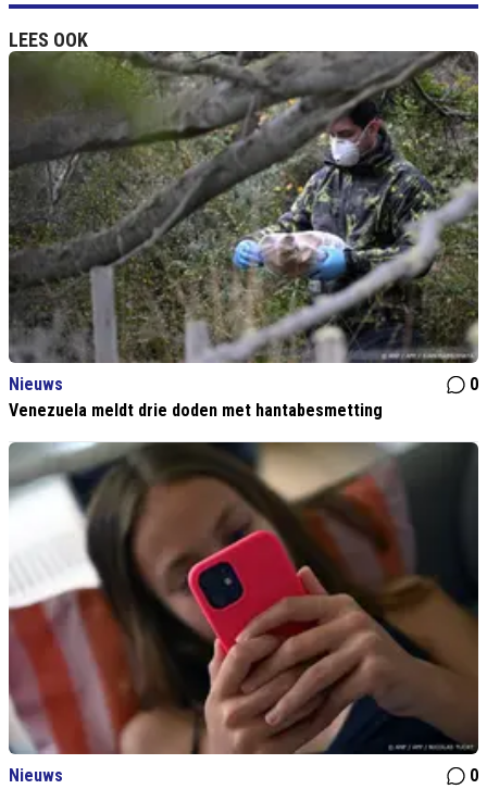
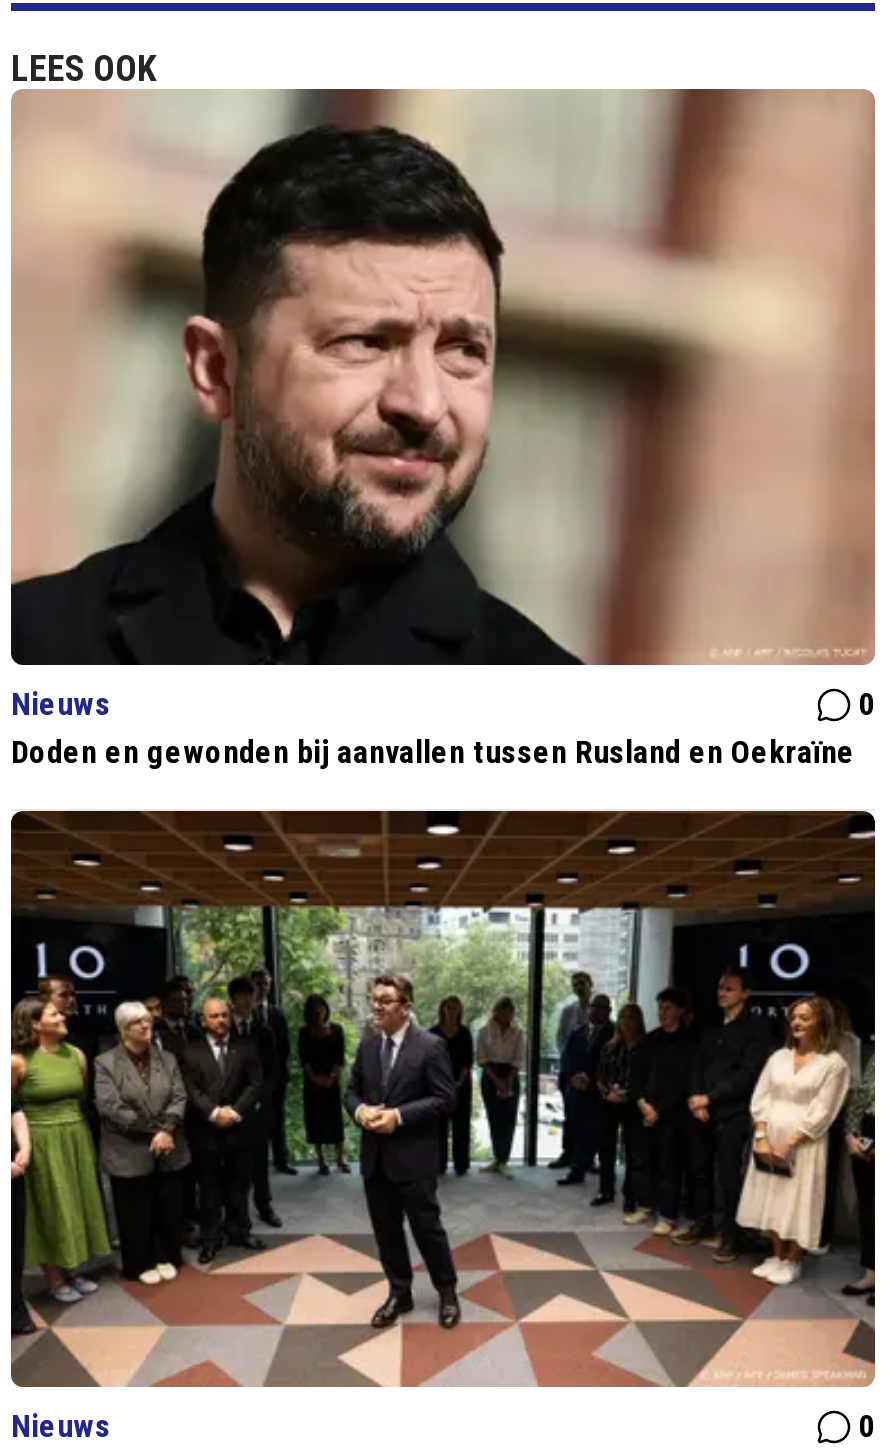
[8,50,479,421] [image] | Venezuela meldt drie doden met hantabesmetting -> [11,89,877,772] [image] | Doden en gewonden bij aanvallen tussen Rusland en Oekraïne
[8,441,478,755] [image] -> [9,809,877,1387] [image]

